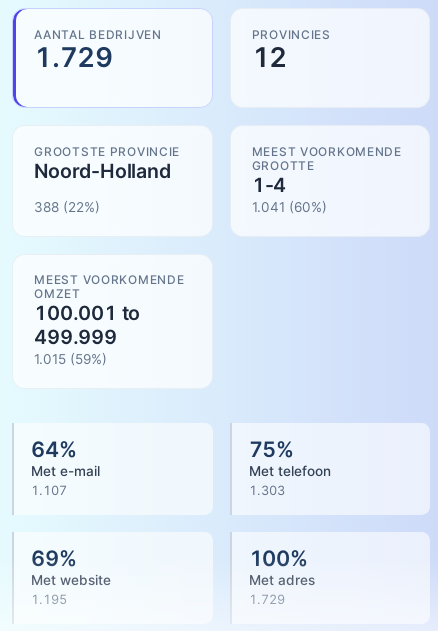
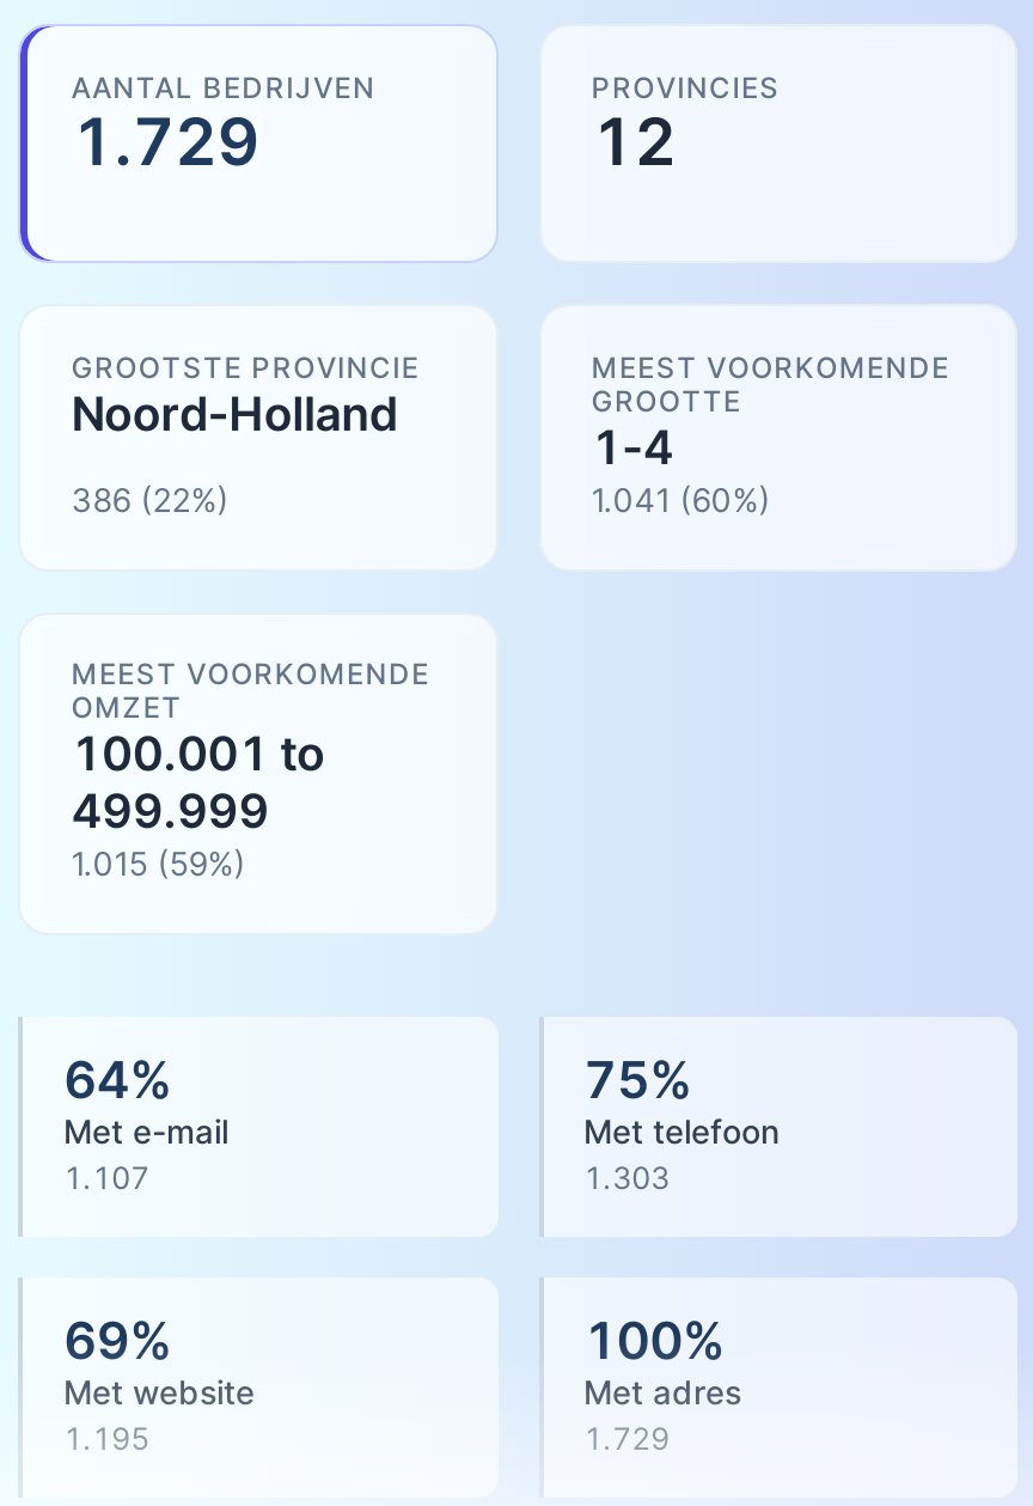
[34,199,100,215] 388 (22%) -> [71,481,229,519] 386 (22%)

